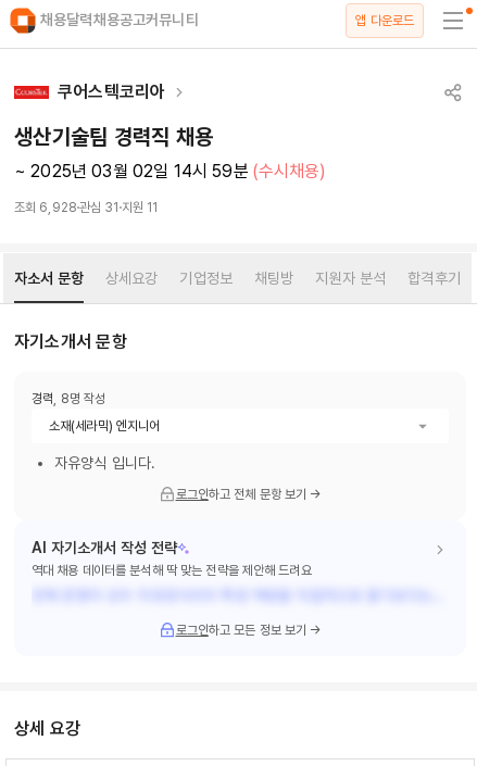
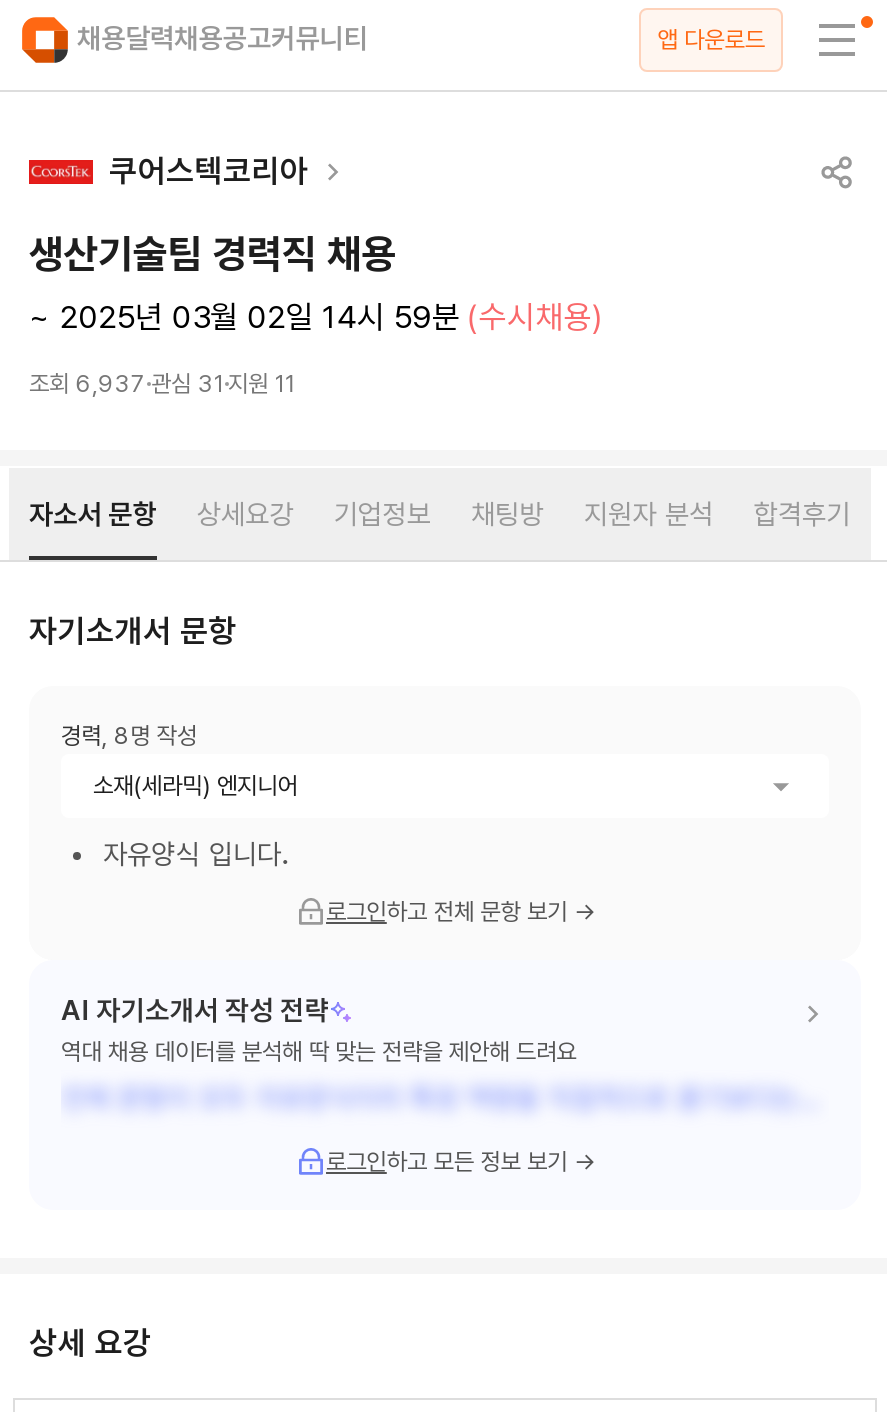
[14,200,158,215] 조회 6,928 관심 31 지원 11 -> [29,370,295,398] 조회 6,937 관심 31 지원 11

